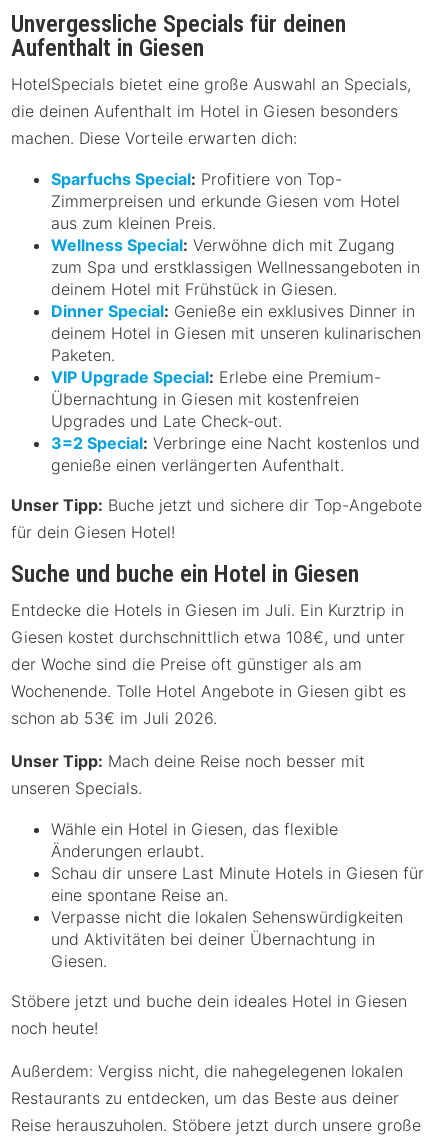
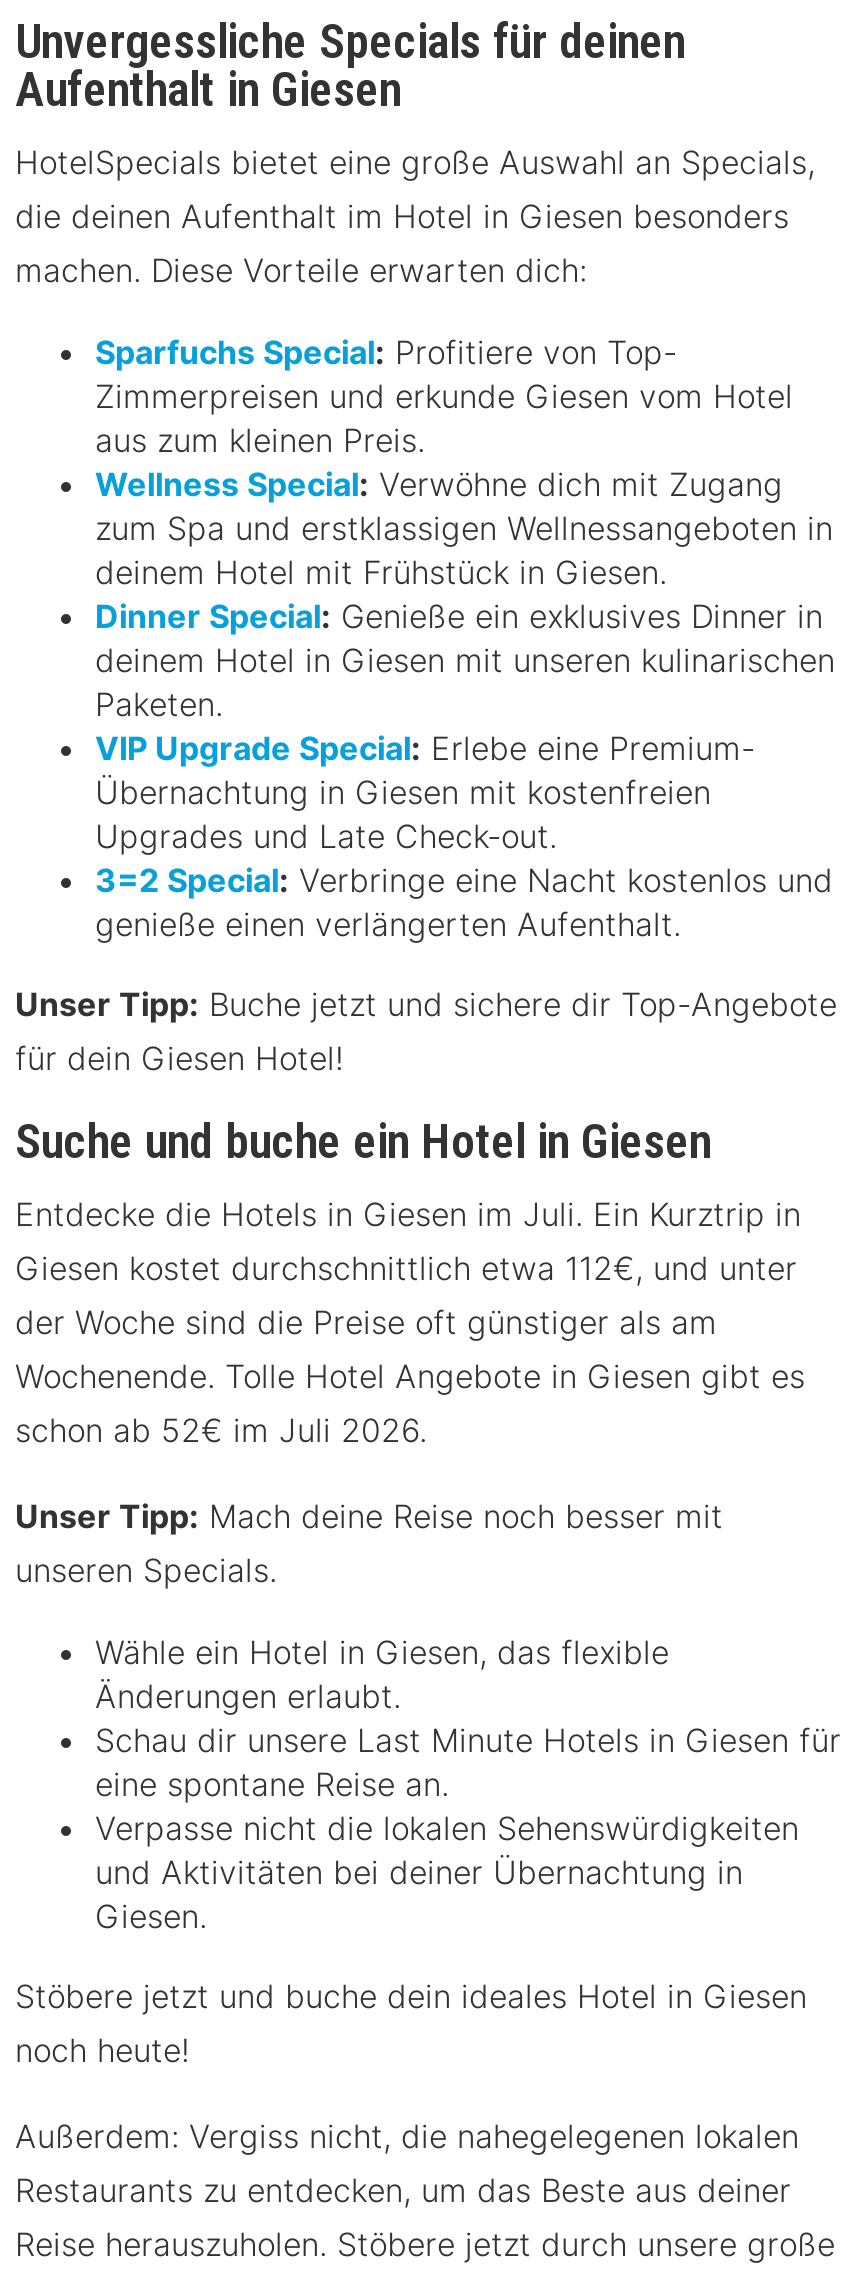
[11,627,405,647] Giesen kostet durchschnittlich etwa 108€, und unter -> [15,1248,797,1288] Giesen kostet durchschnittlich etwa 112€, und unter
[11,708,217,728] schon ab 53€ im Juli 2026. -> [15,1410,427,1450] schon ab 52€ im Juli 2026.

